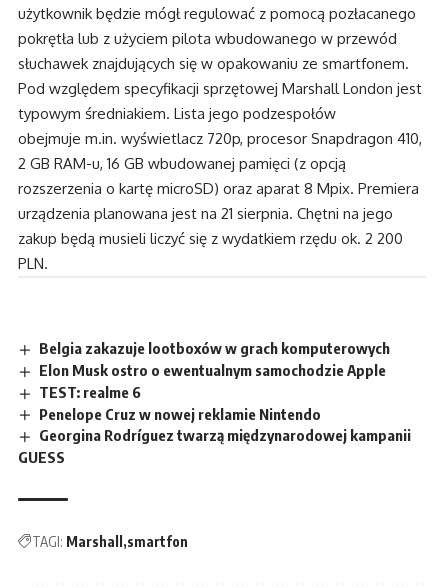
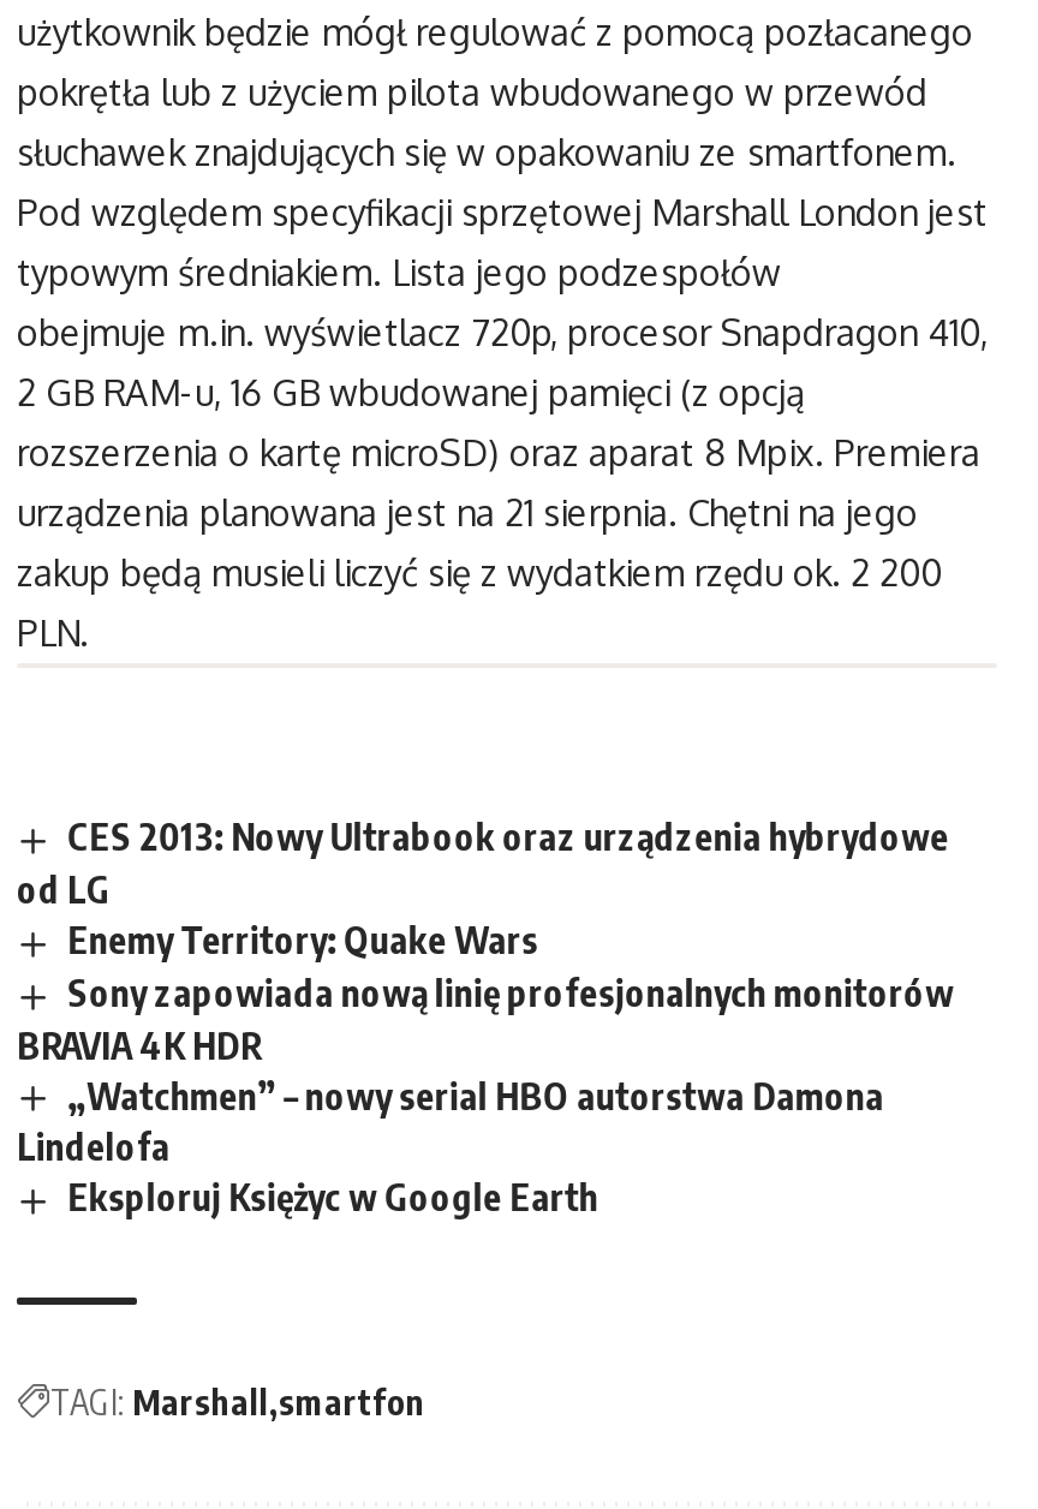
[18,339,411,466] Belgia zakazuje lootboxów w grach komputerowych | Elon Musk ostro o ewentualnym samochodzie Apple | TEST: realme 6 | Penelope Cruz w nowej reklamie Nintendo | Georgina Rodríguez twarzą międzynarodowej kampanii | GUESS -> [17,814,954,1219] CES 2013: Nowy Ultrabook oraz urządzenia hybrydowe | od LG | Enemy Territory: Quake Wars | Sony zapowiada nową linię profesjonalnych monitorów | BRAVIA 4K HDR | „Watchmen” – nowy serial HBO autorstwa Damona | Lindelofa | Eksploruj Księżyc w Google Earth

